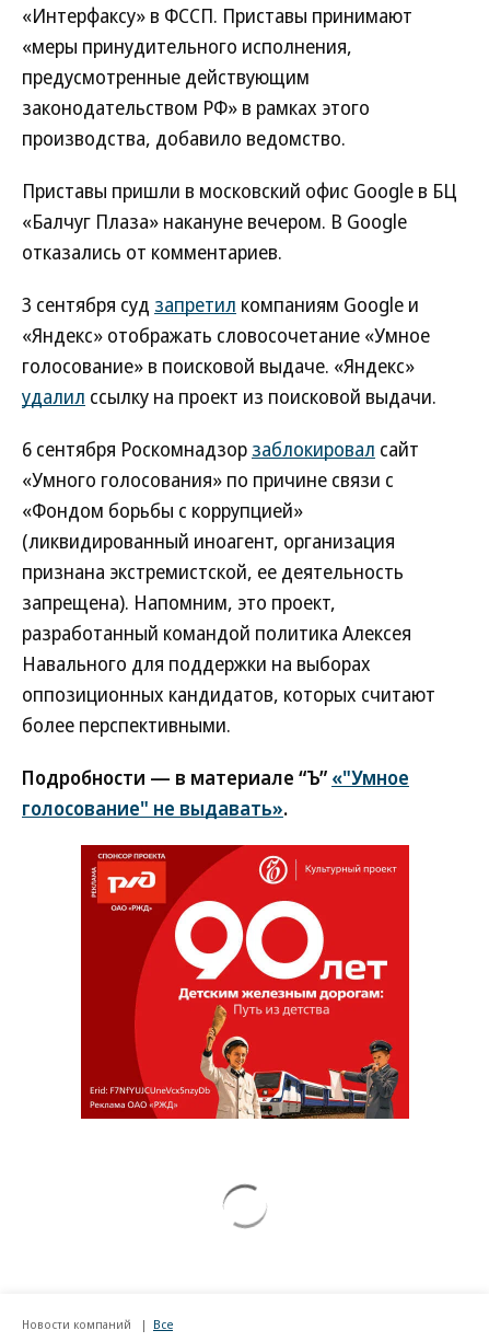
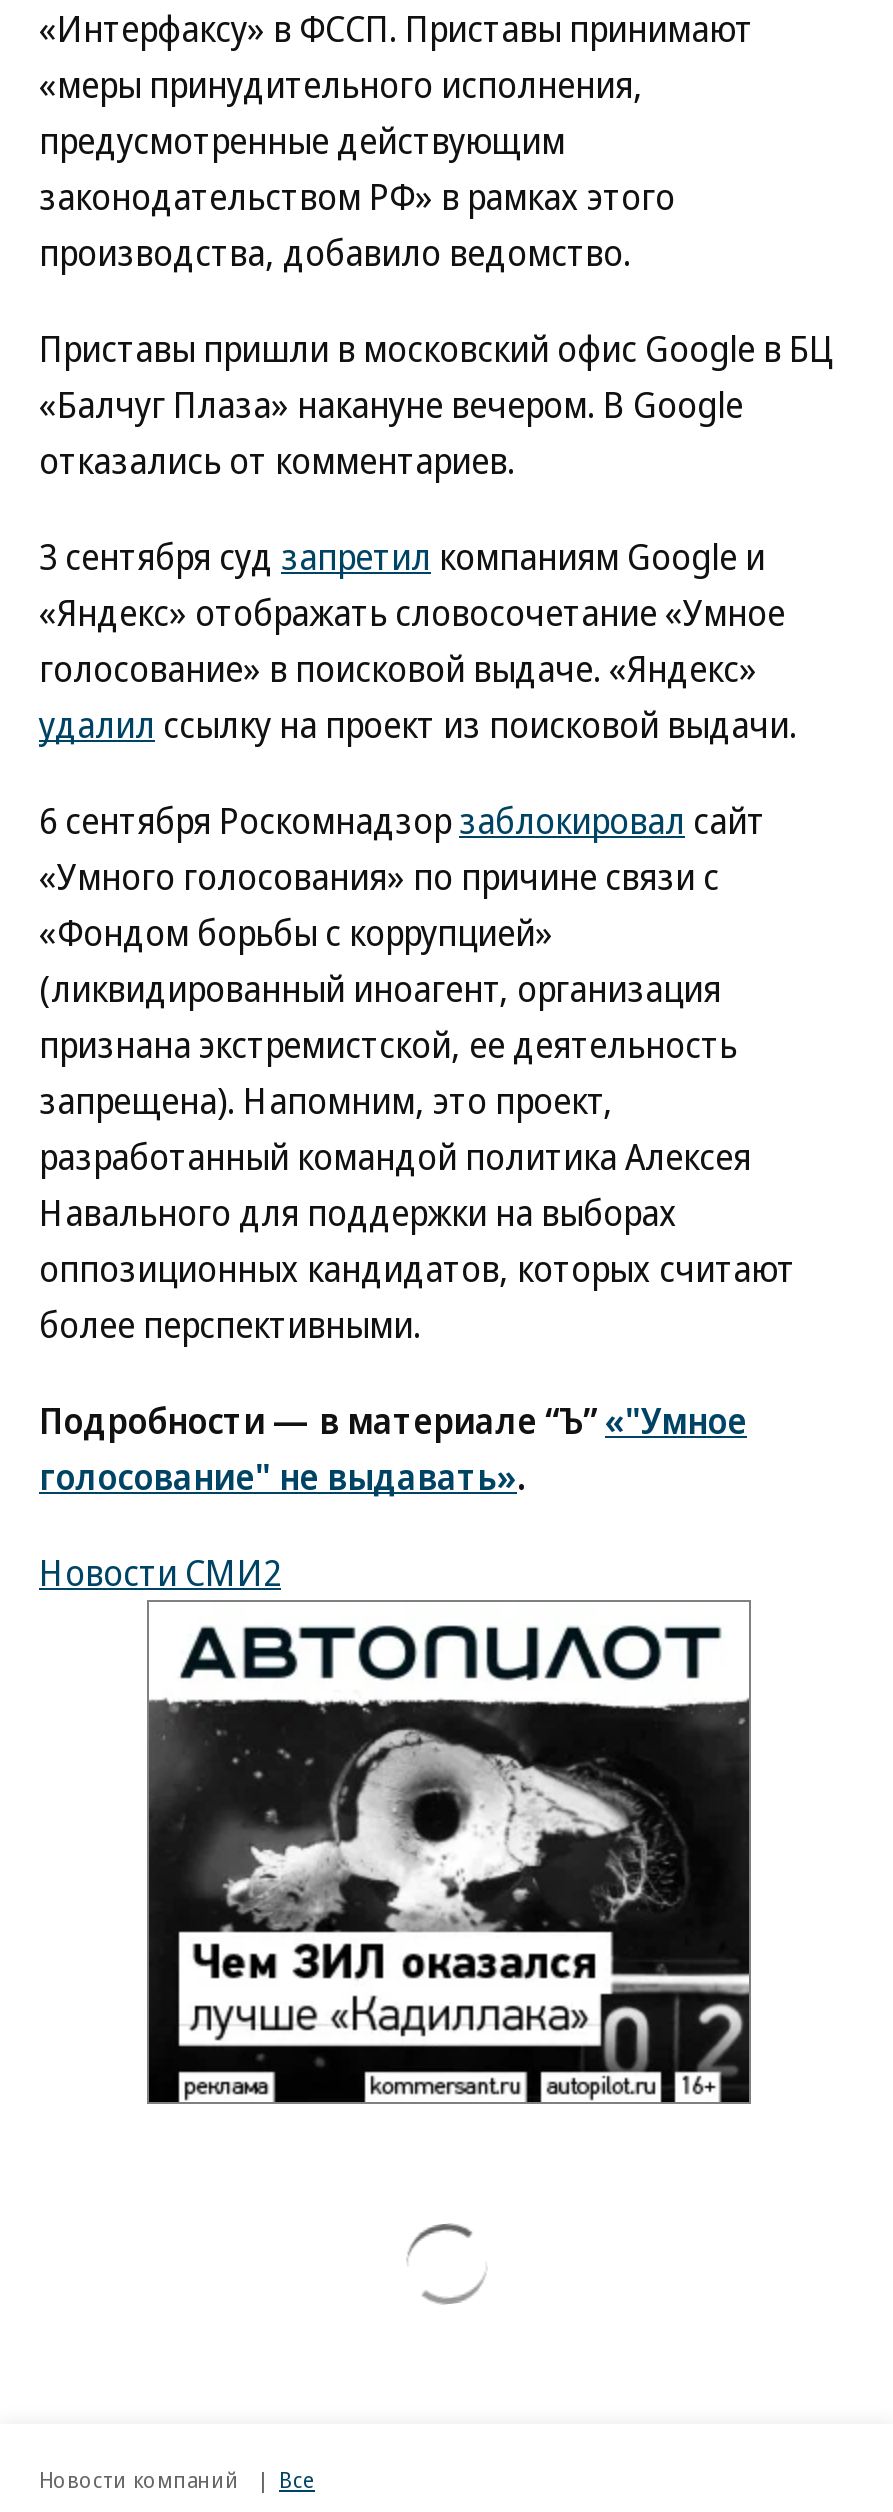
none -> [39,1548,281,1596] Новости СМИ2
[80,844,411,1120] [image] -> [145,1600,753,2106] [image]

